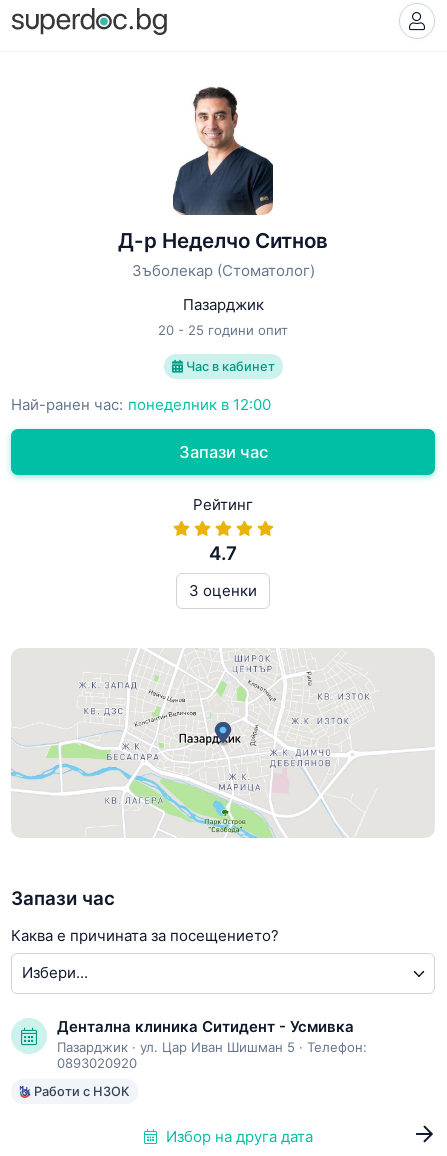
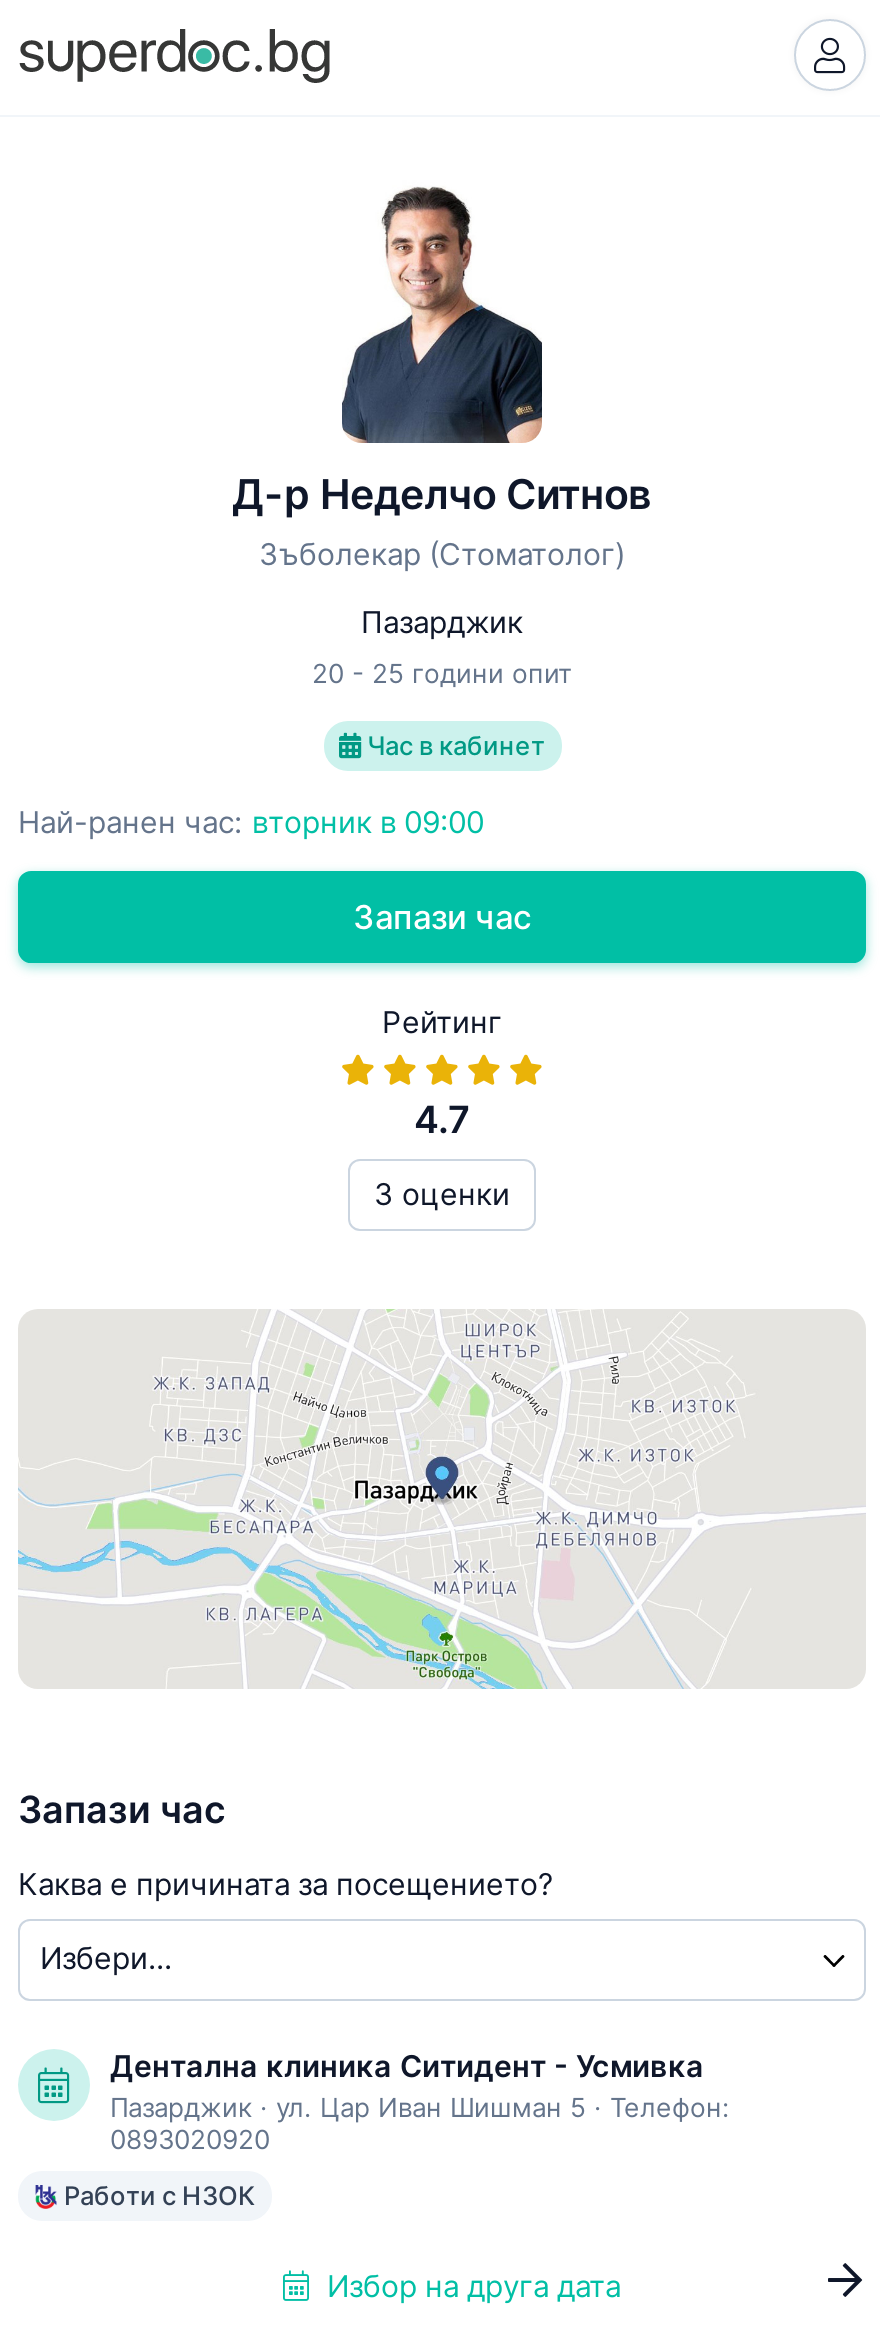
[11,395,271,414] Най-ранен час: понеделник в 12:00 -> [18,803,484,841] Най-ранен час: вторник в 09:00

